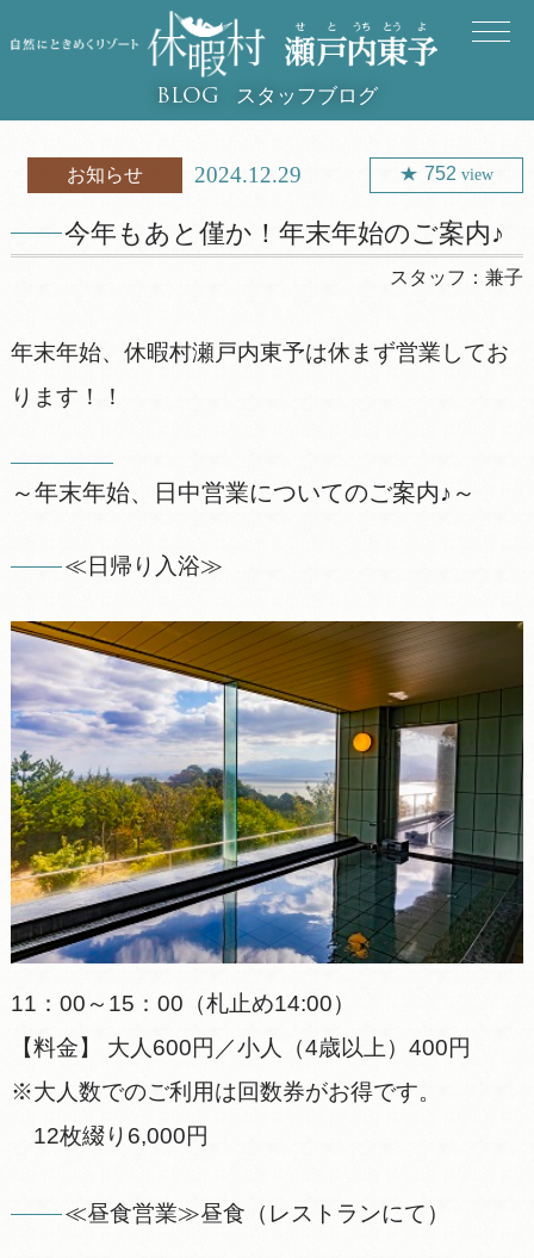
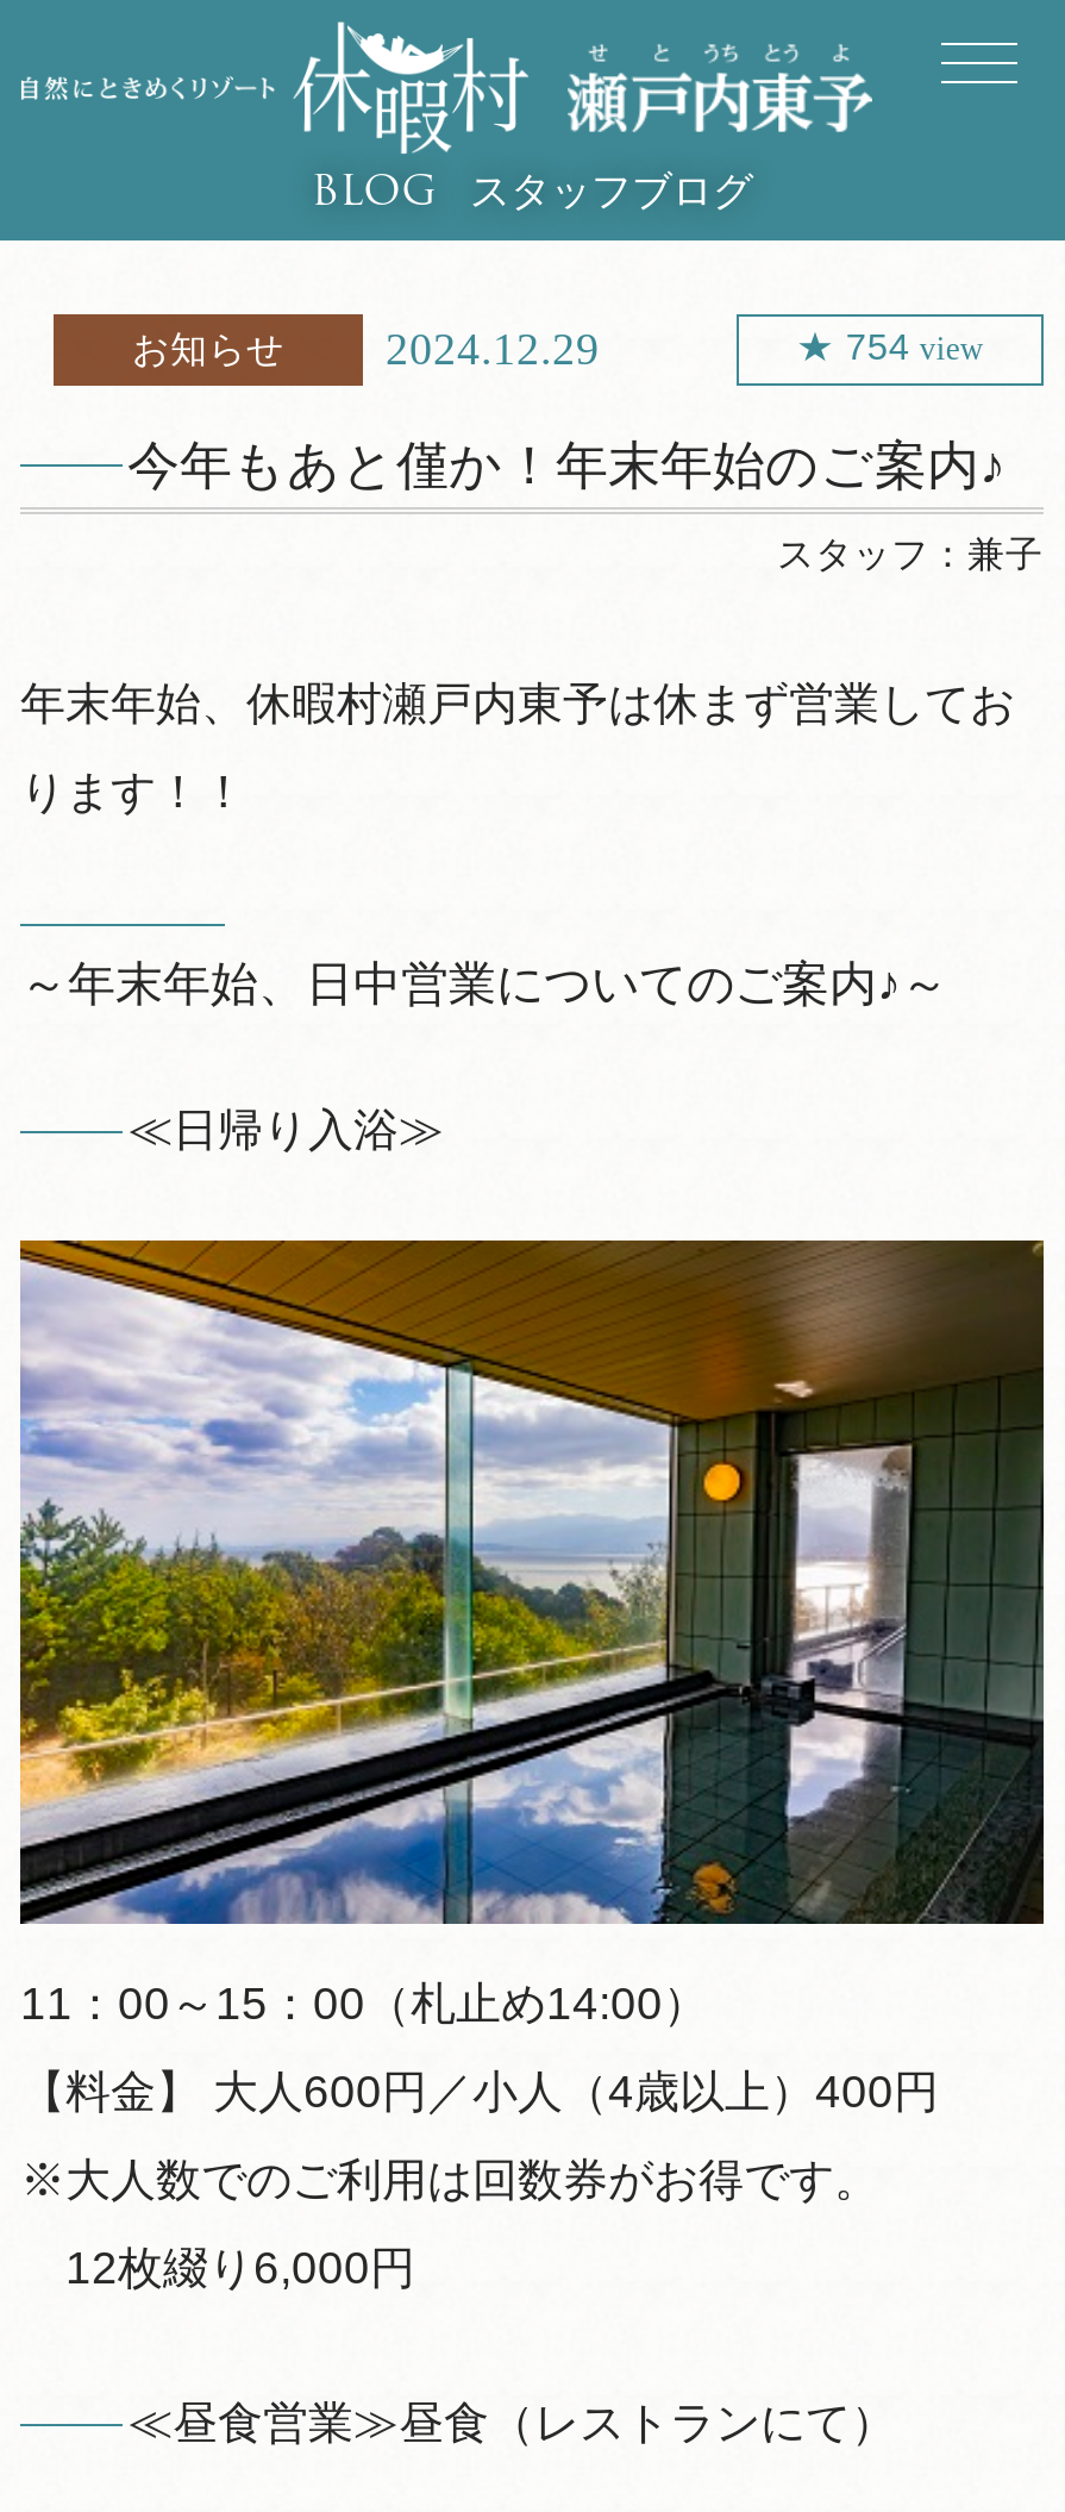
[424,164,493,184] 752 view -> [846,327,984,367] 754 view

